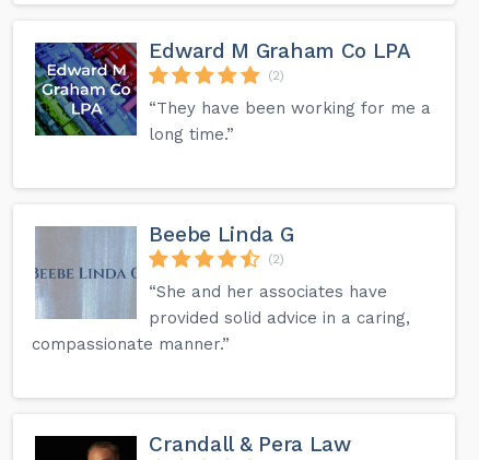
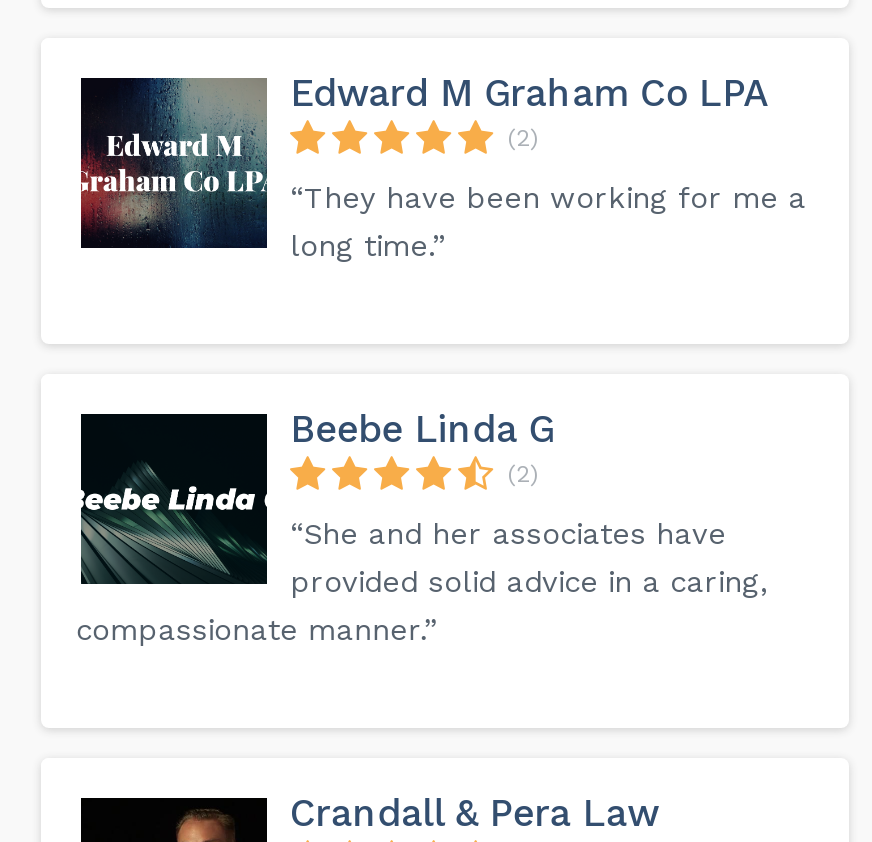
[34,42,138,137] [image] -> [79,76,269,250] [image]
[35,226,137,319] [image] -> [79,412,269,586] [image]

